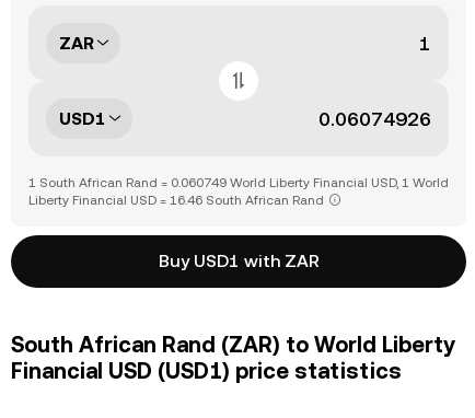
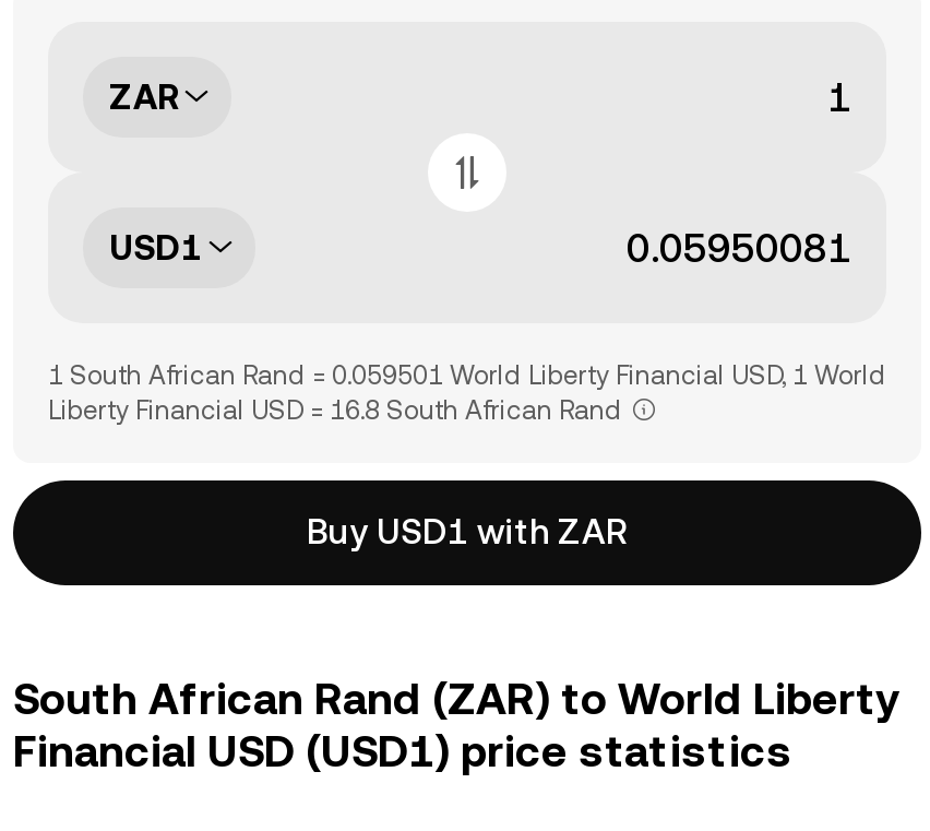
[28,175,449,190] 1 South African Rand = 0.060749 World Liberty Financial USD, 1 World -> [48,360,886,391] 1 South African Rand = 0.059501 World Liberty Financial USD, 1 World
[28,193,324,208] Liberty Financial USD = 16.46 South African Rand -> [48,395,622,426] Liberty Financial USD = 16.8 South African Rand

